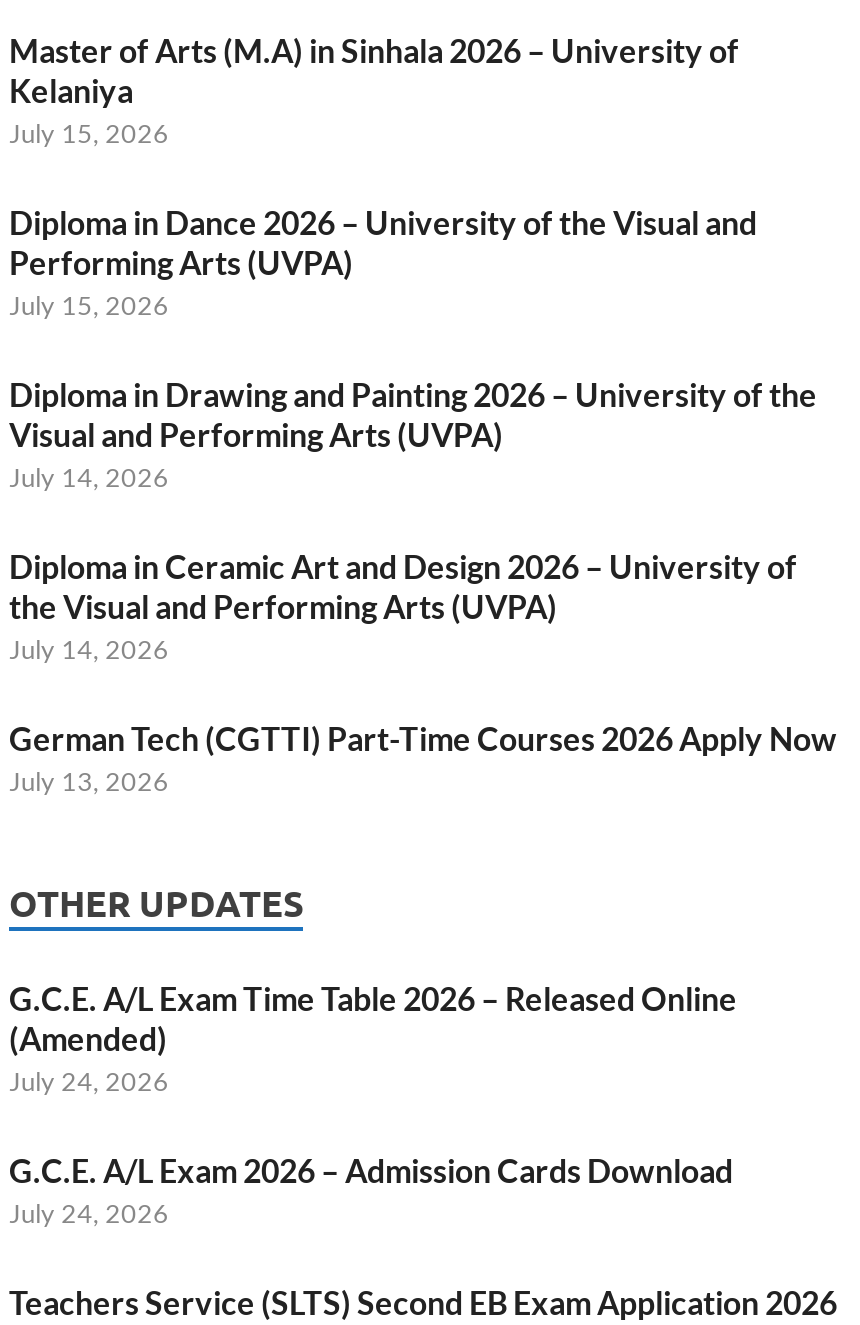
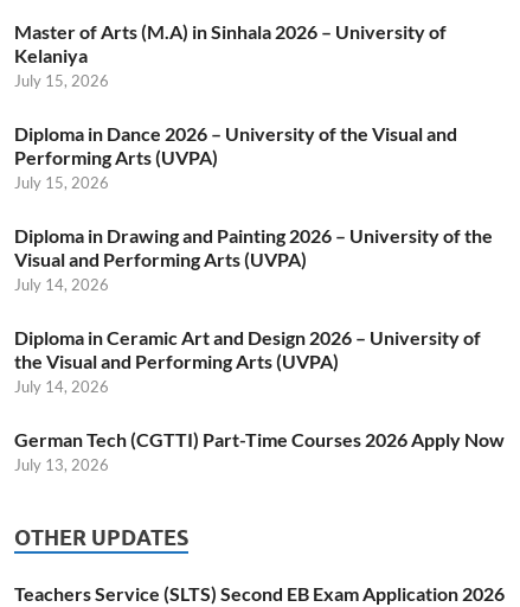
[9,978,737,1228] G.C.E. A/L Exam Time Table 2026 – Released Online | (Amended) | July 24, 2026 | G.C.E. A/L Exam 2026 – Admission Cards Download | July 24, 2026 -> none

